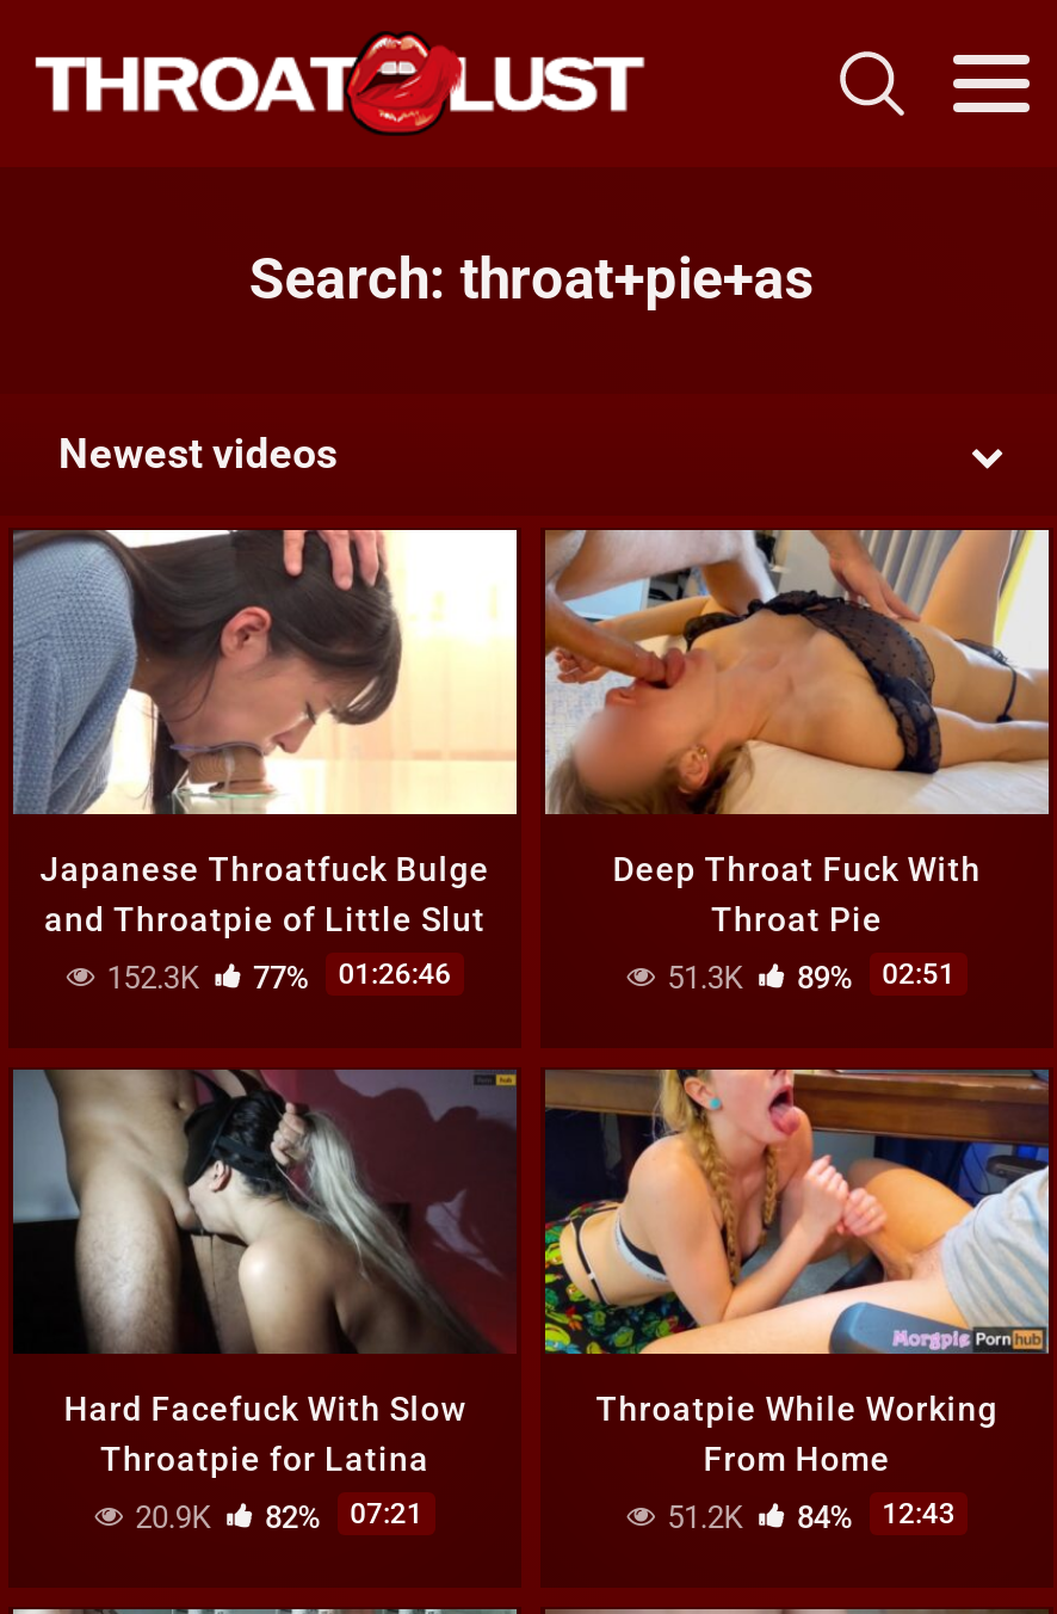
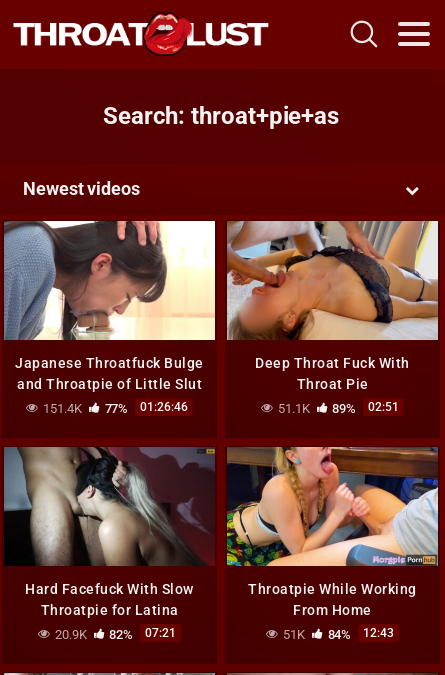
[100,958,451,996] 152.3K 77% 01:26:46 -> [40,400,188,416] 151.4K 77% 01:26:46
[660,958,955,996] 51.3K 89% 02:51 -> [275,400,399,416] 51.1K 89% 02:51
[660,1497,955,1536] 51.2K 84% 12:43 -> [280,626,394,642] 51K 84% 12:43

